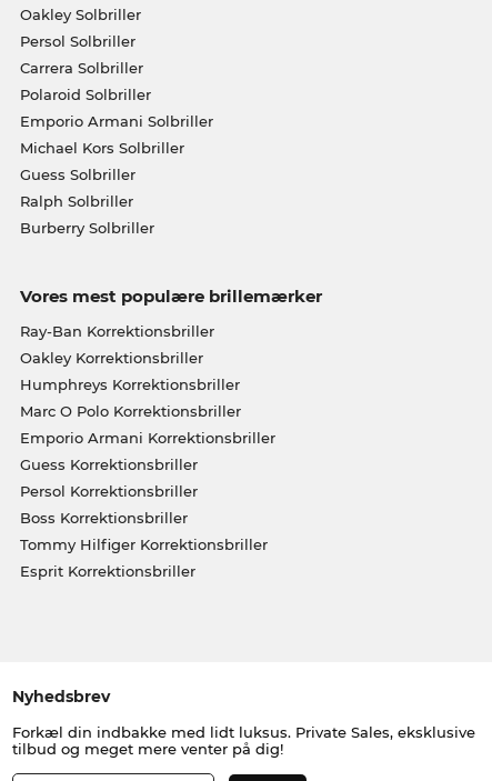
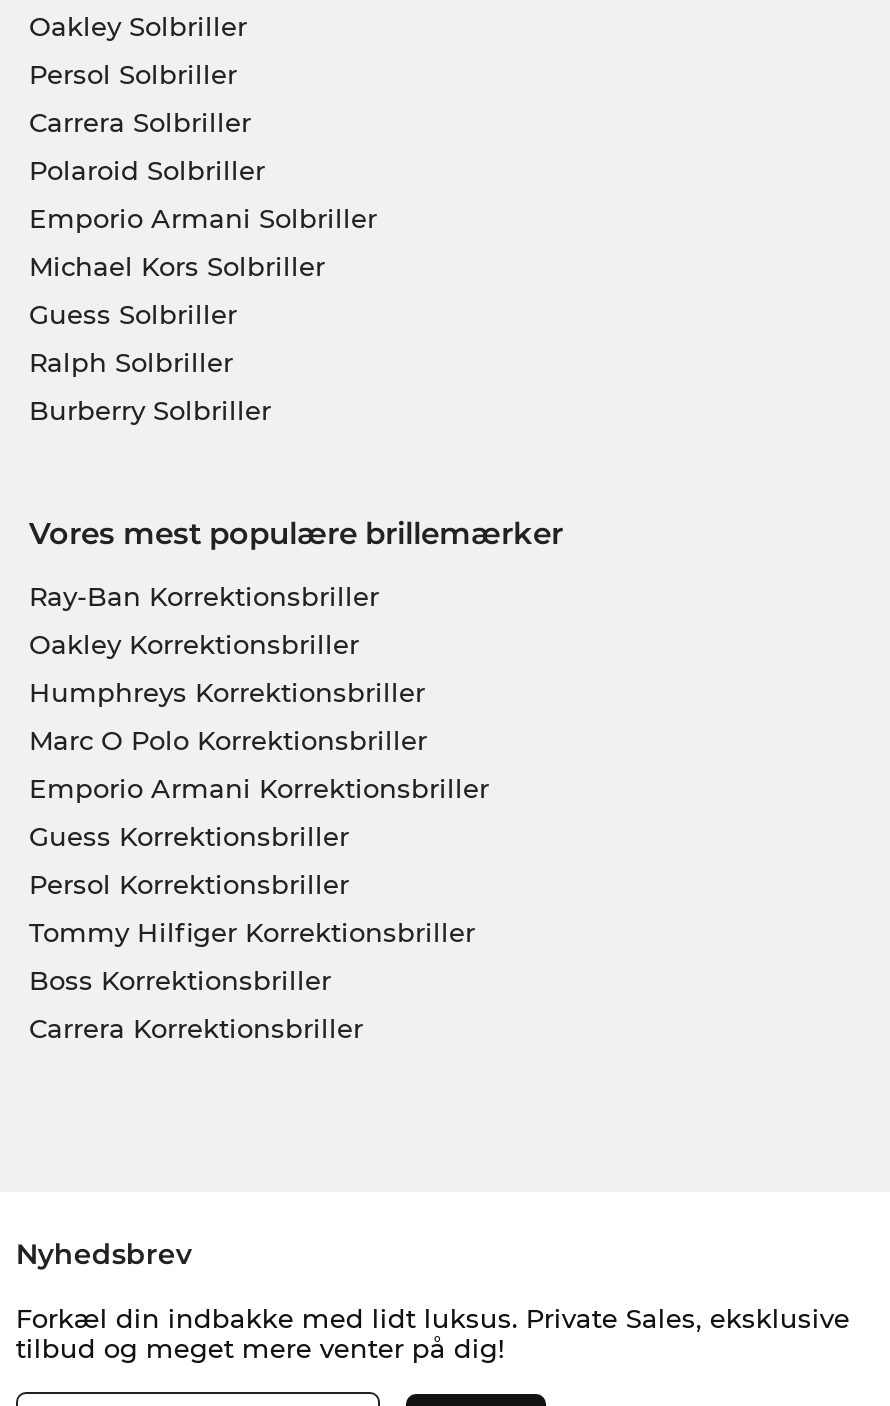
moved [19,509,187,526] -> [29,964,331,996]: Boss Korrektionsbriller
moved [19,535,267,553] -> [29,916,475,948]: Tommy Hilfiger Korrektionsbriller
[19,562,195,580] Esprit Korrektionsbriller -> [29,1012,363,1044] Carrera Korrektionsbriller

